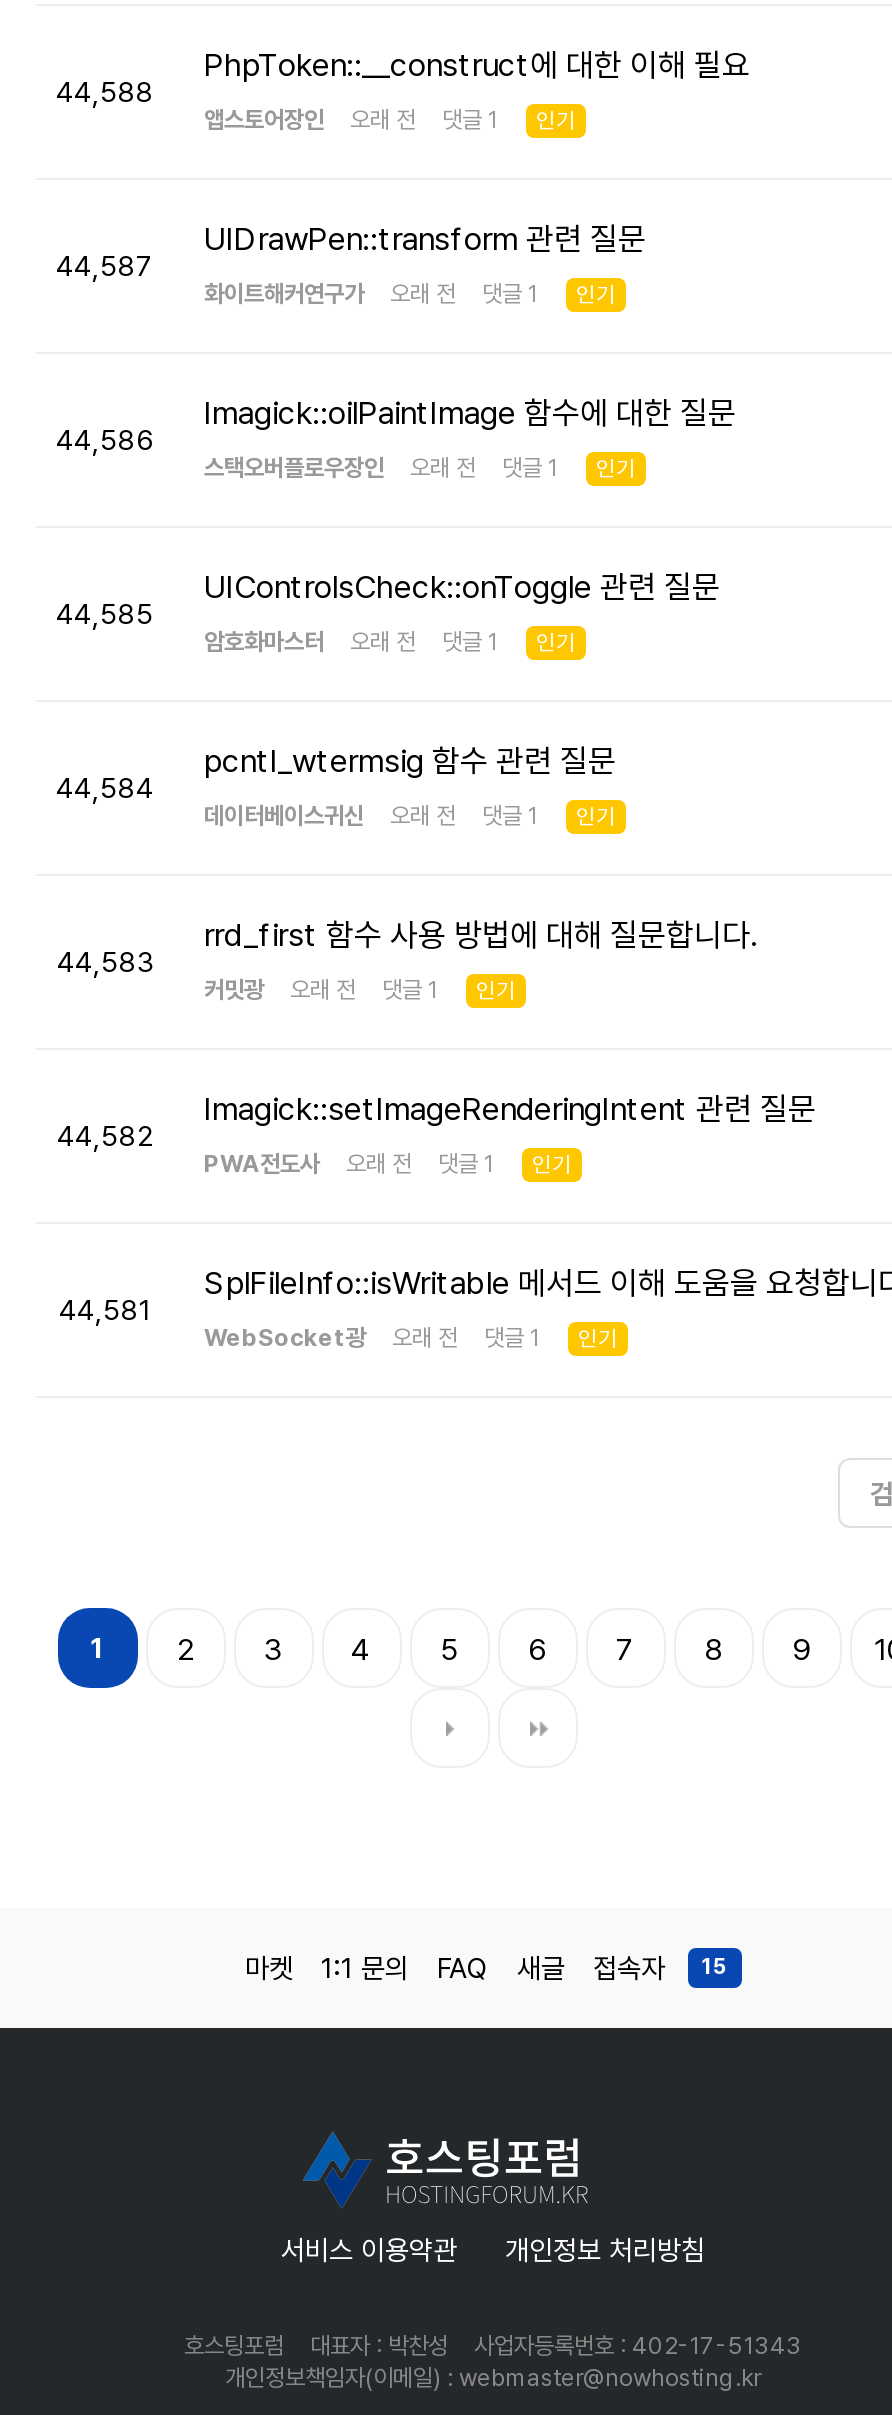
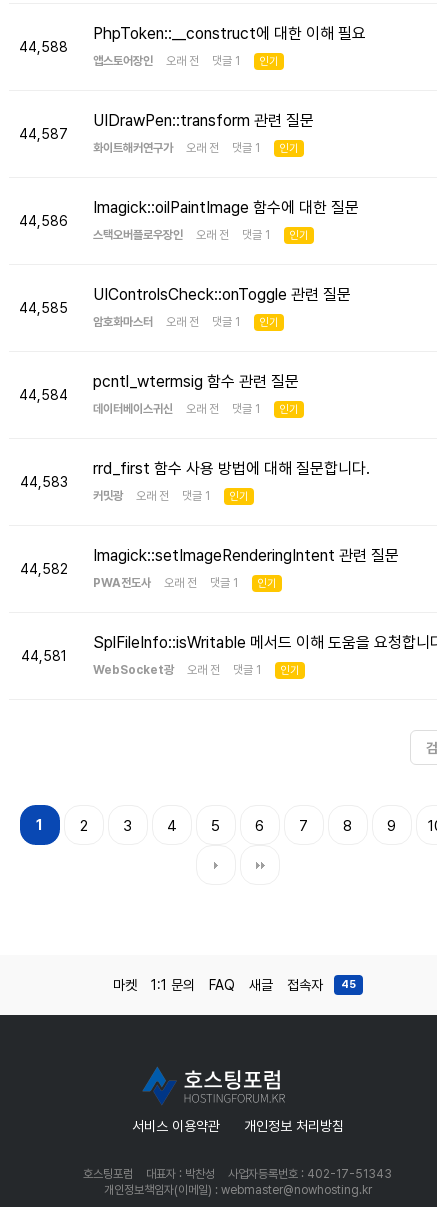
[245,1952,727,1984] 마켓 1:1 문의 FAQ 새글 접속자 15 -> [112,977,355,993] 마켓 1:1 문의 FAQ 새글 접속자 45

